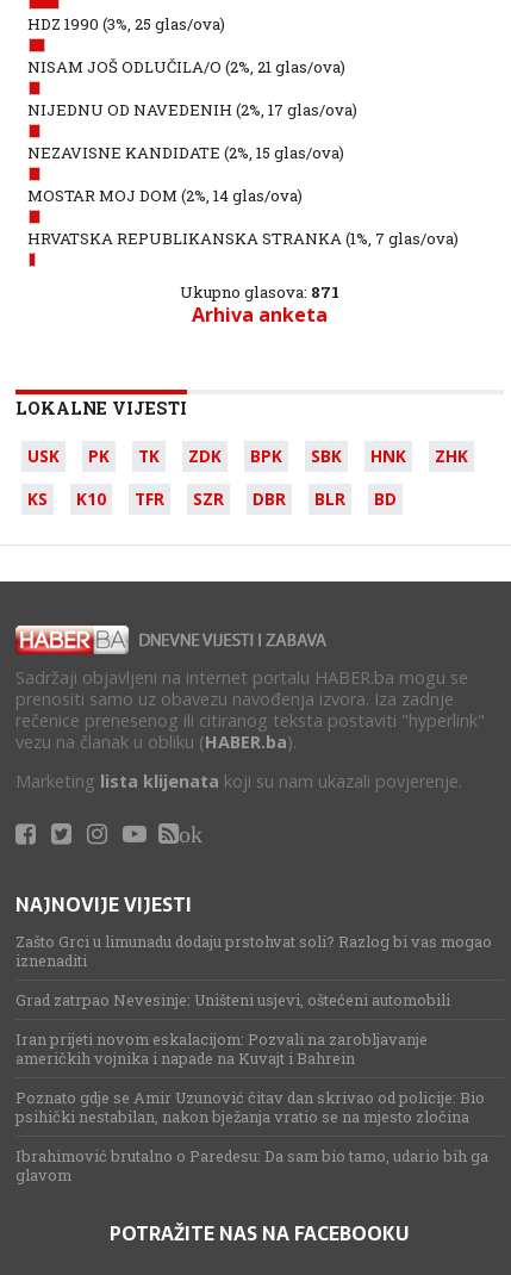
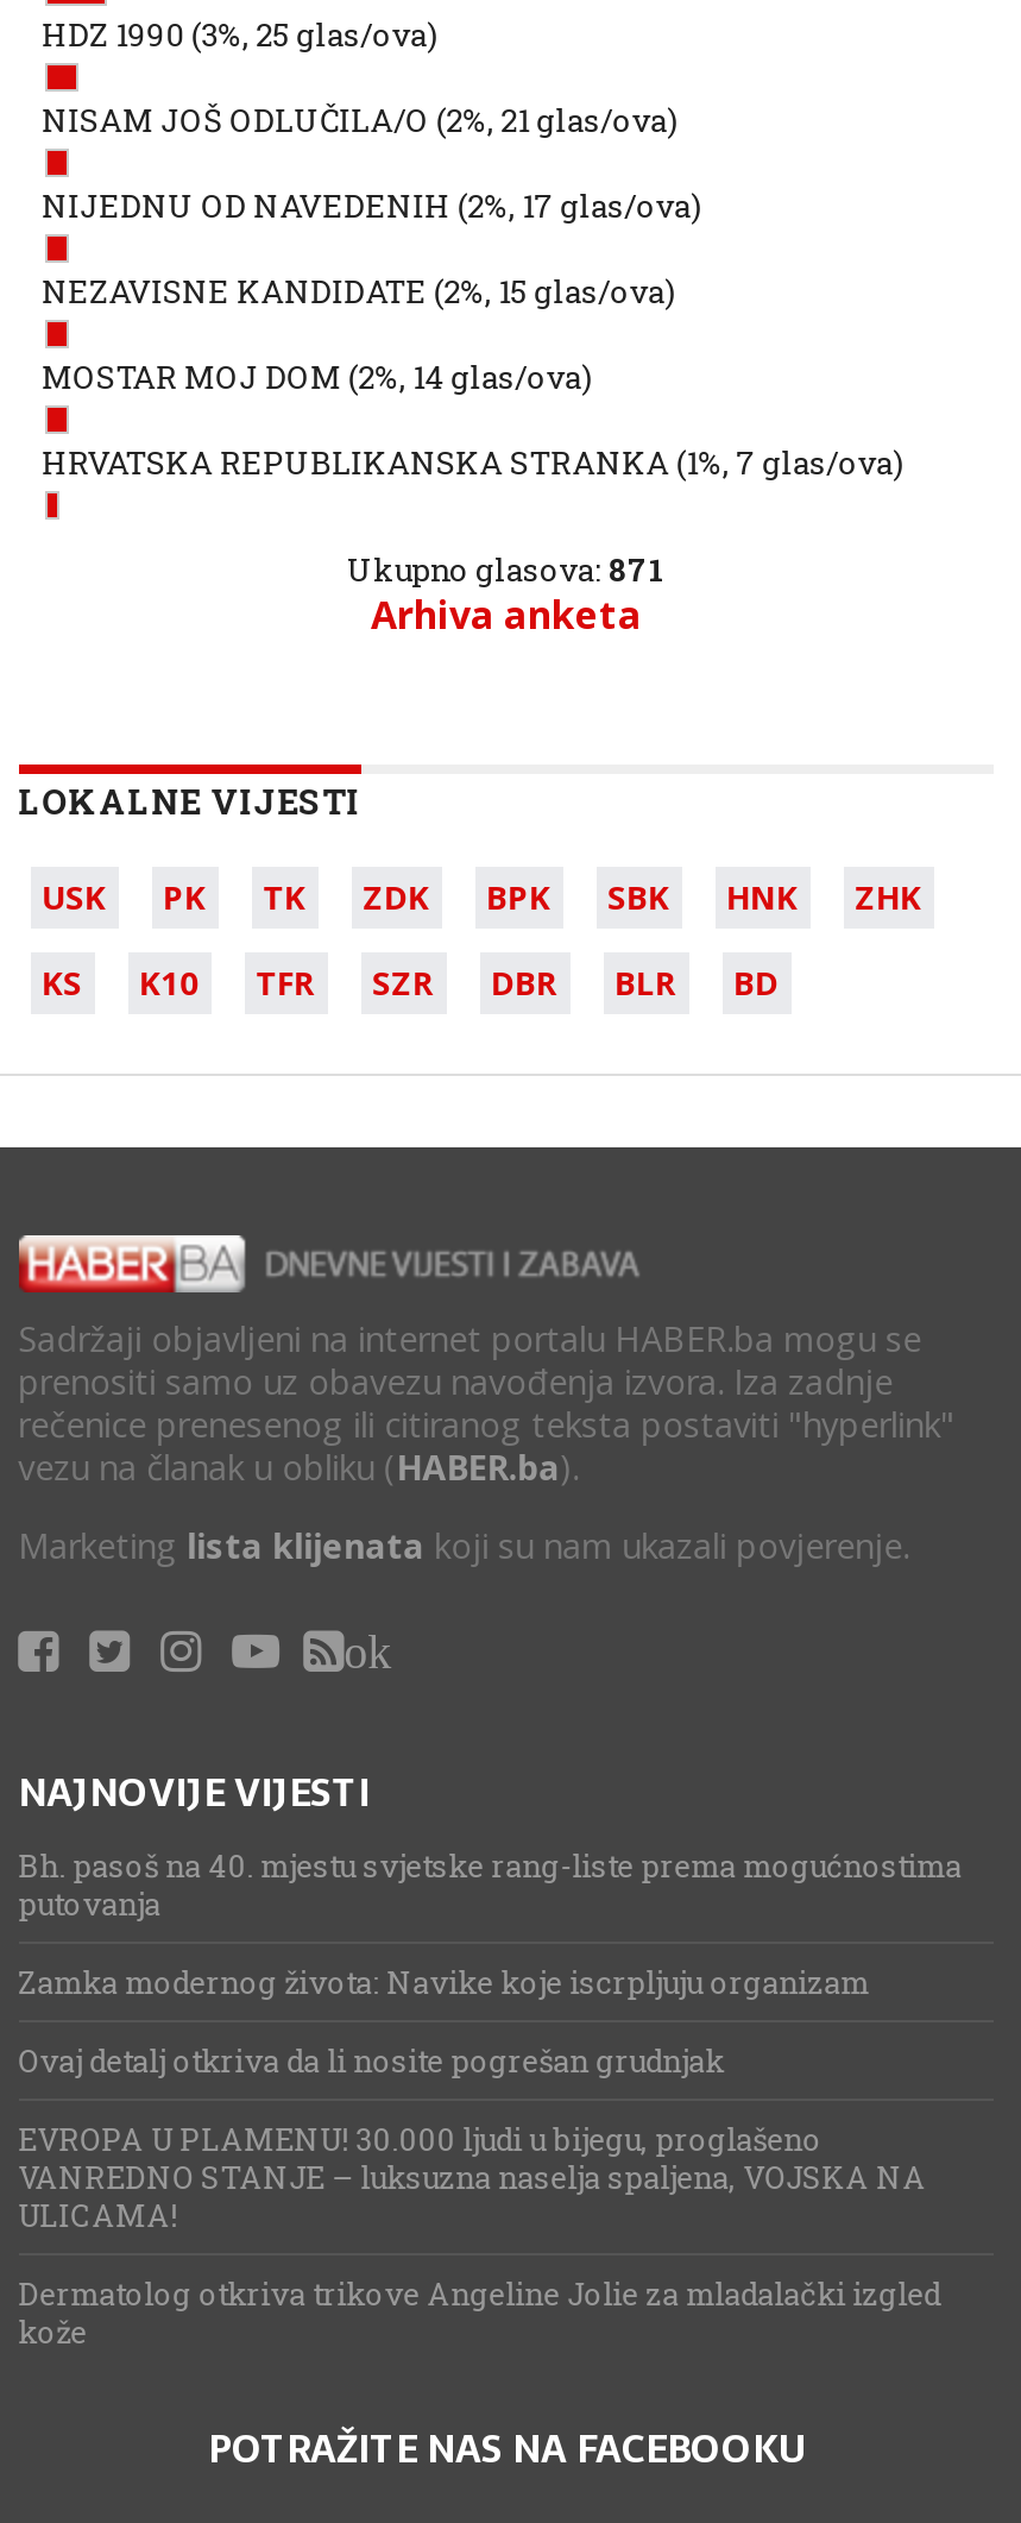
[15,932,492,970] Zašto Grci u limunadu dodaju prstohvat soli? Razlog bi vas mogao | iznenaditi -> [18,1846,962,1923] Bh. pasoš na 40. mjestu svjetske rang-liste prema mogućnostima | putovanja
[15,990,450,1009] Grad zatrpao Nevesinje: Uništeni usjevi, oštećeni automobili -> [18,1963,869,2001] Zamka modernog života: Navike koje iscrpljuju organizam
[15,1030,427,1068] Iran prijeti novom eskalacijom: Pozvali na zarobljavanje | američkih vojnika i napade na Kuvajt i Bahrein -> [18,2041,724,2080] Ovaj detalj otkriva da li nosite pogrešan grudnjak
[15,1088,484,1126] Poznato gdje se Amir Uzunović čitav dan skrivao od policije: Bio | psihički nestabilan, nakon bježanja vratio se na mjesto zločina -> [18,2120,926,2234] EVROPA U PLAMENU! 30.000 ljudi u bijegu, proglašeno | VANREDNO STANJE – luksuzna naselja spaljena, VOJSKA NA | ULICAMA!
[15,1146,488,1184] Ibrahimović brutalno o Paredesu: Da sam bio tamo, udario bih ga | glavom -> [18,2275,941,2351] Dermatolog otkriva trikove Angeline Jolie za mladalački izgled | kože

